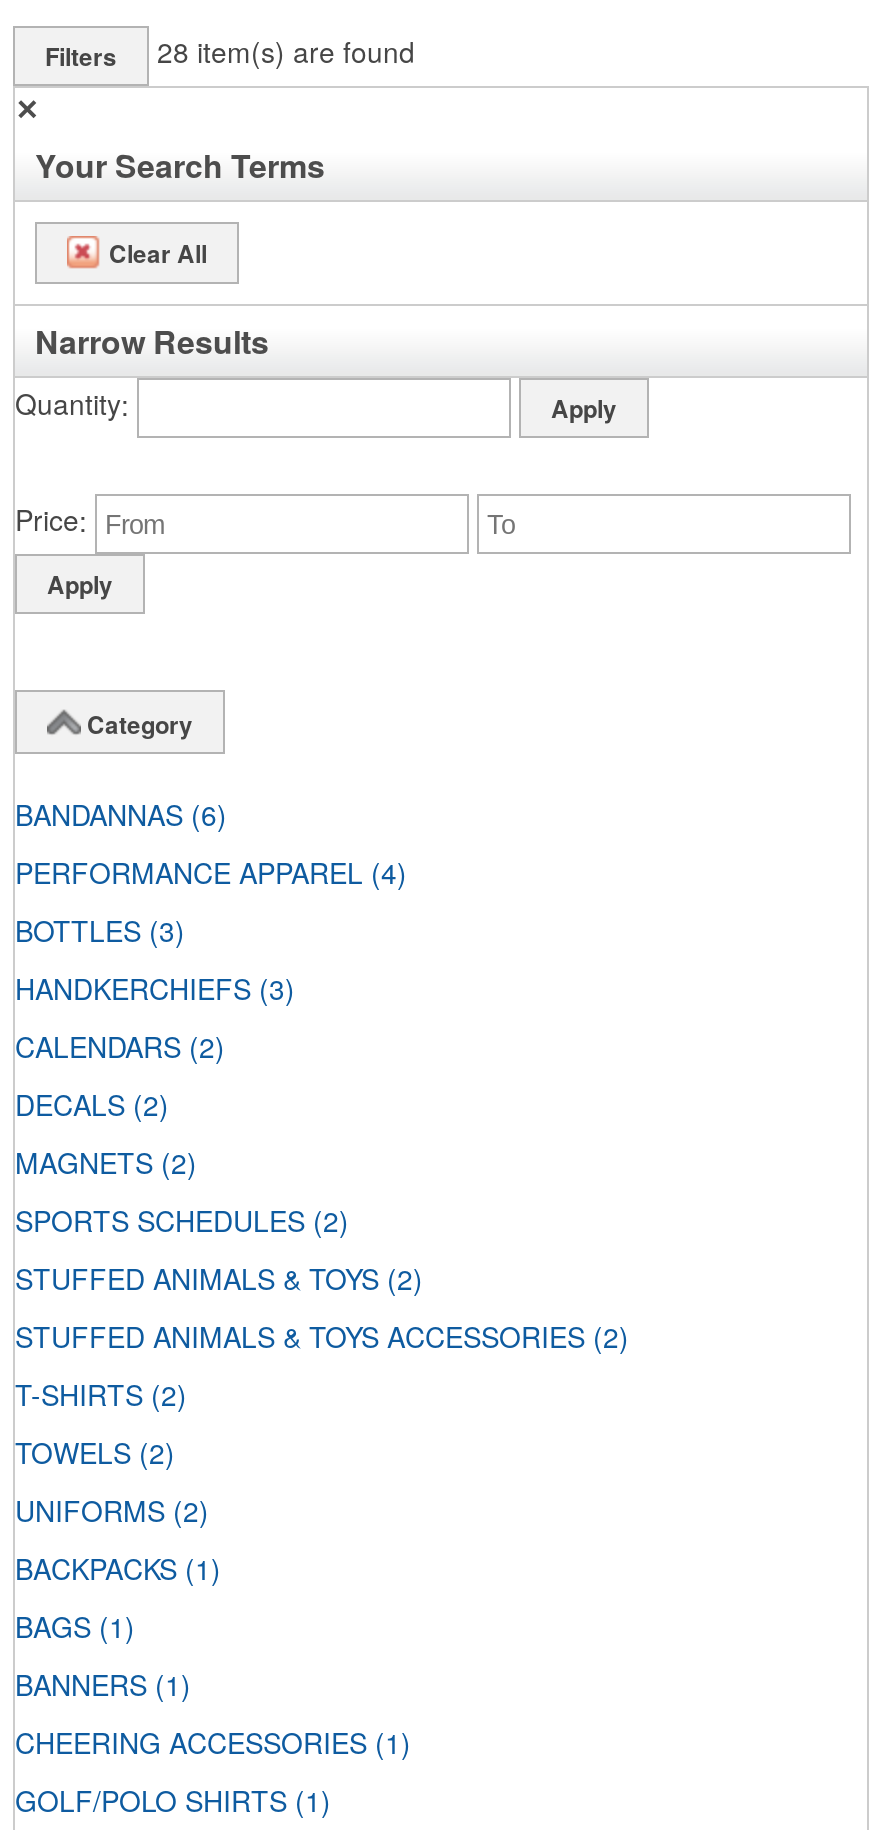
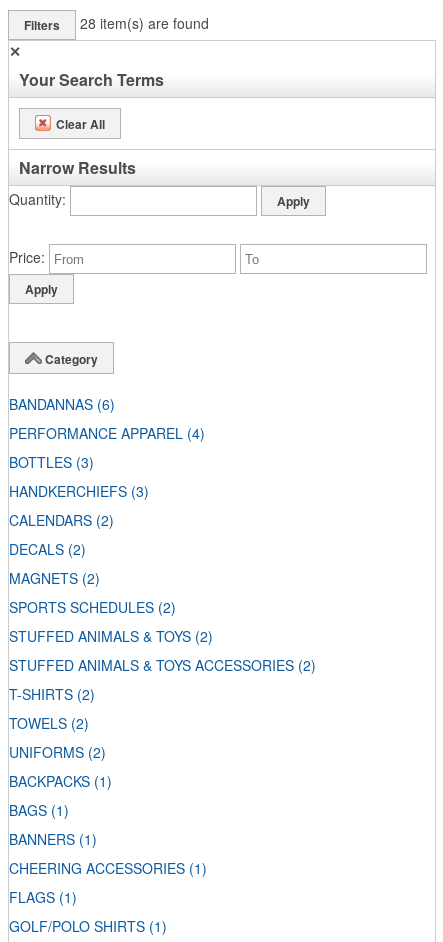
none -> [9,887,77,907] FLAGS (1)

